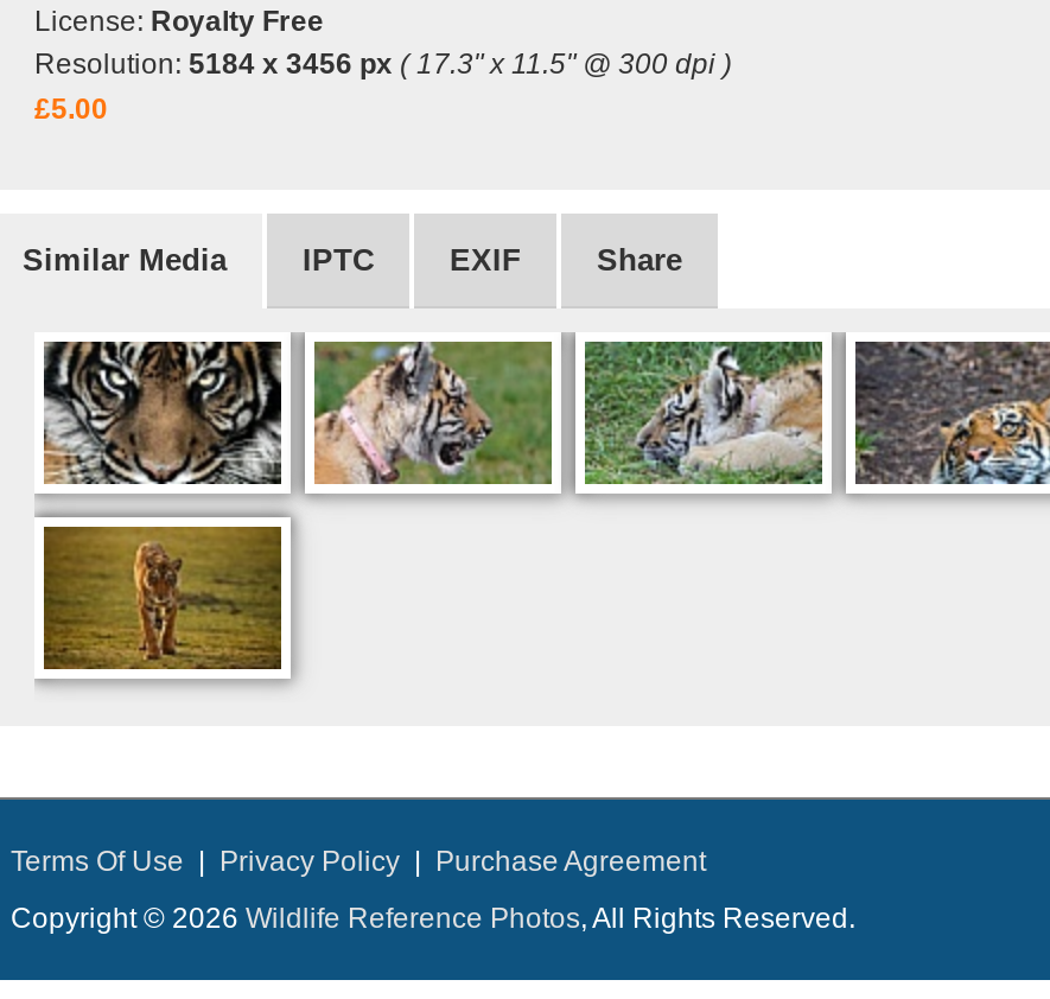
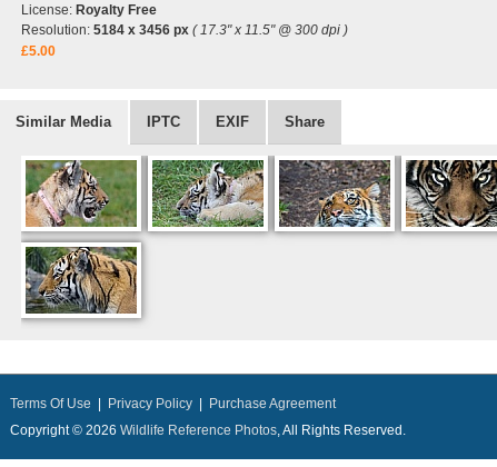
[42,339,284,486] [image] -> [24,159,138,227] [image]
[312,342,552,486] [image] -> [151,160,265,228] [image]
[585,342,822,486] [image] -> [279,160,390,227] [image]
[853,339,1043,486] [image] -> [406,159,494,227] [image]
[42,524,284,669] [image] -> [24,246,138,315] [image]

